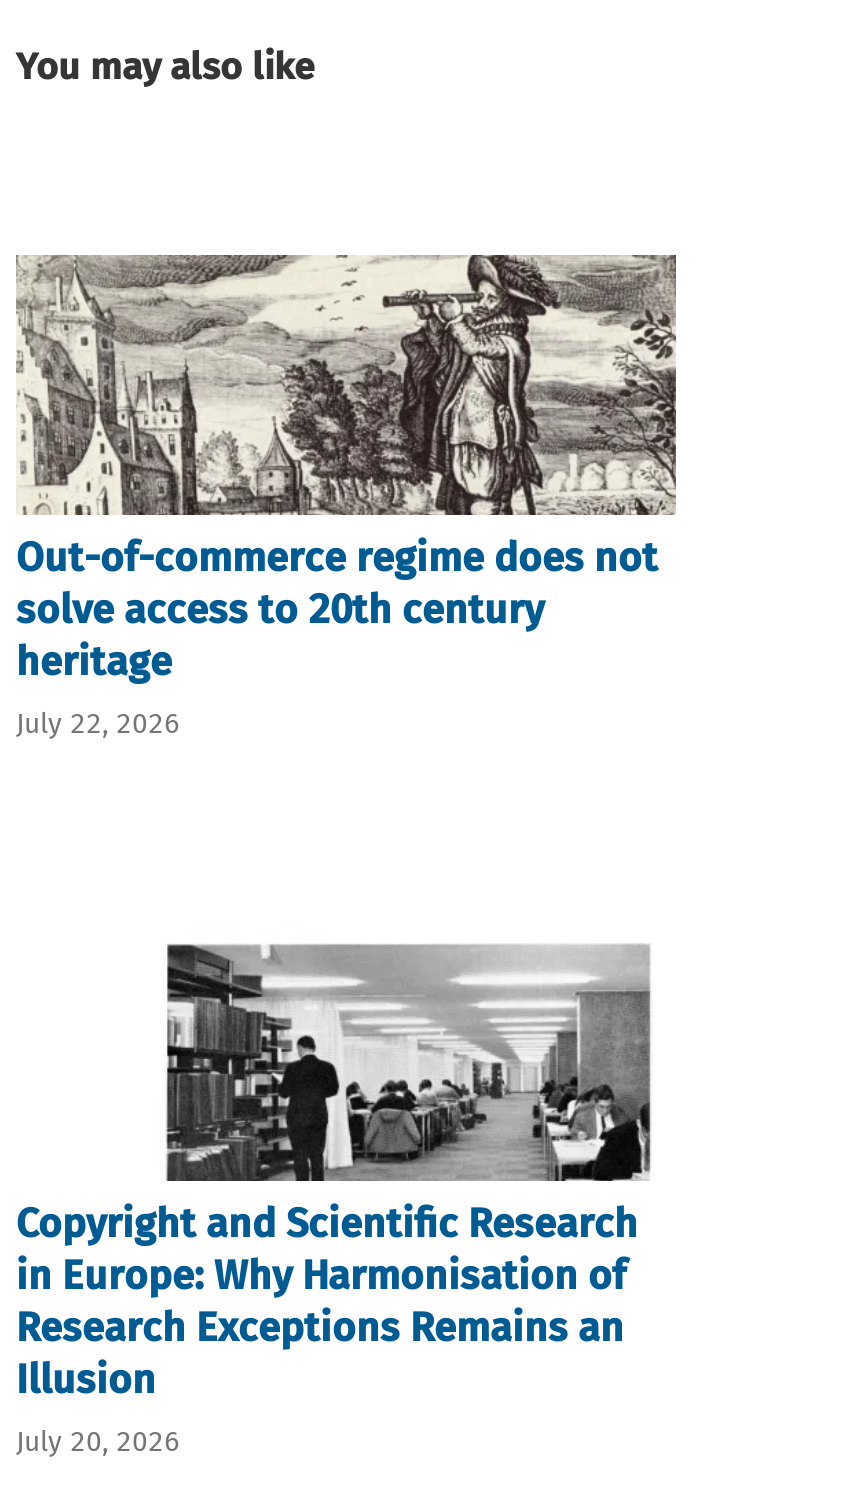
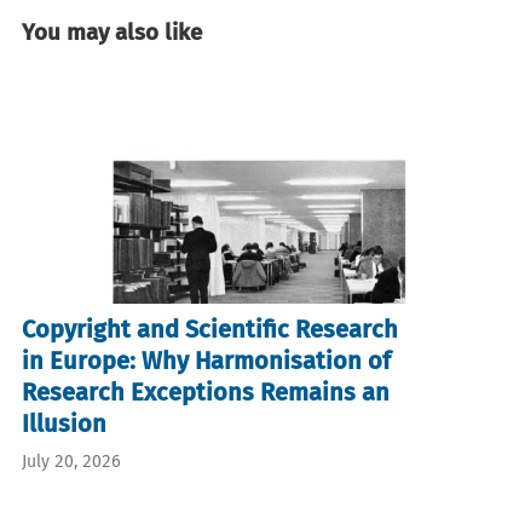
[14,253,678,741] [image] | Out-of-commerce regime does not | solve access to 20th century | heritage | July 22, 2026 -> none

